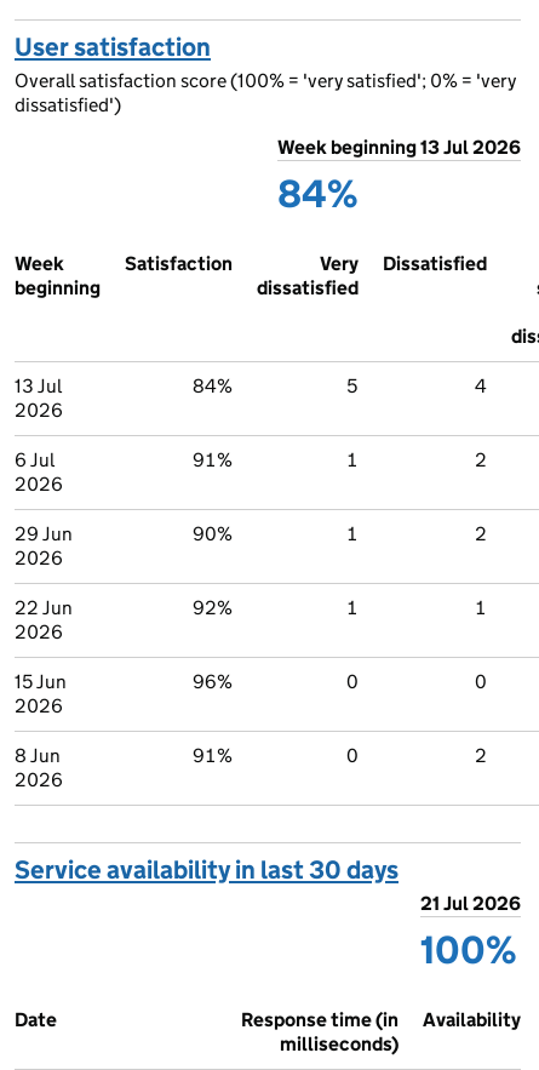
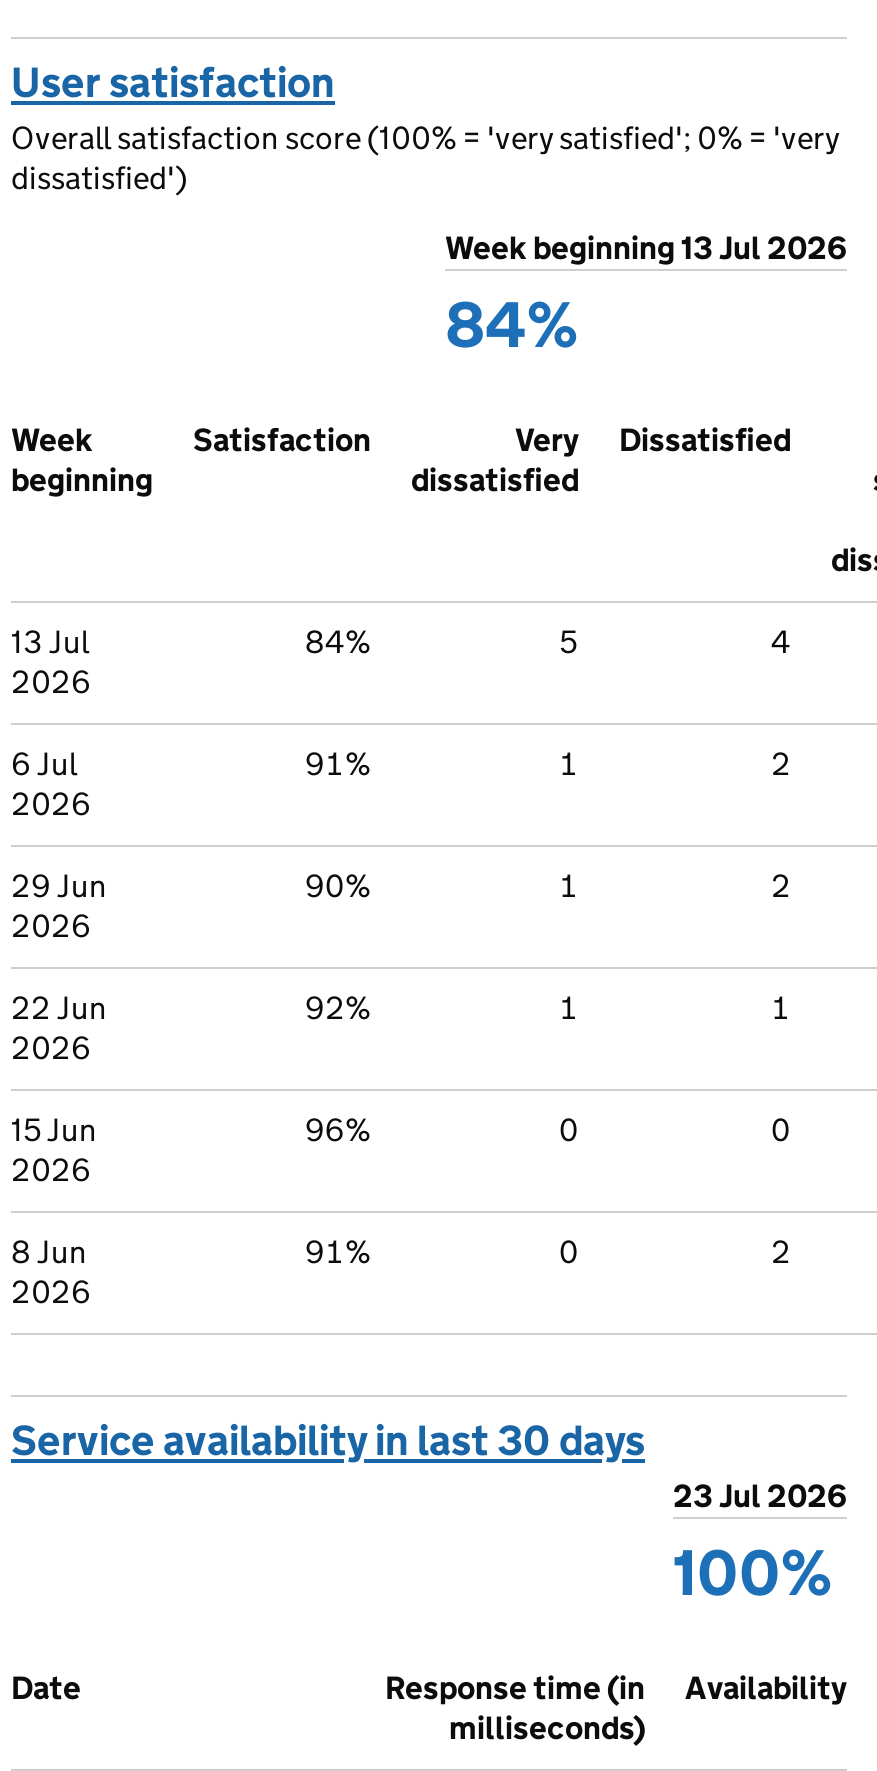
[420,892,521,915] 21 Jul 2026 -> [673,1478,847,1516] 23 Jul 2026

